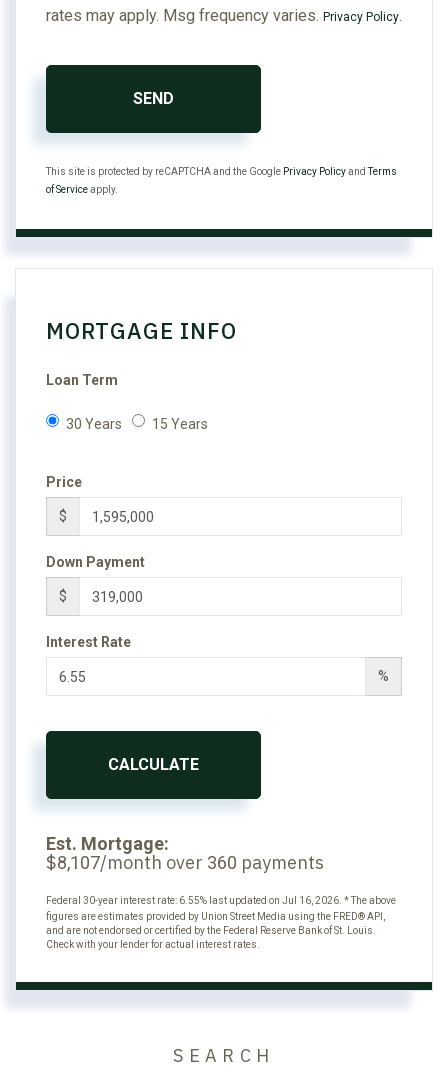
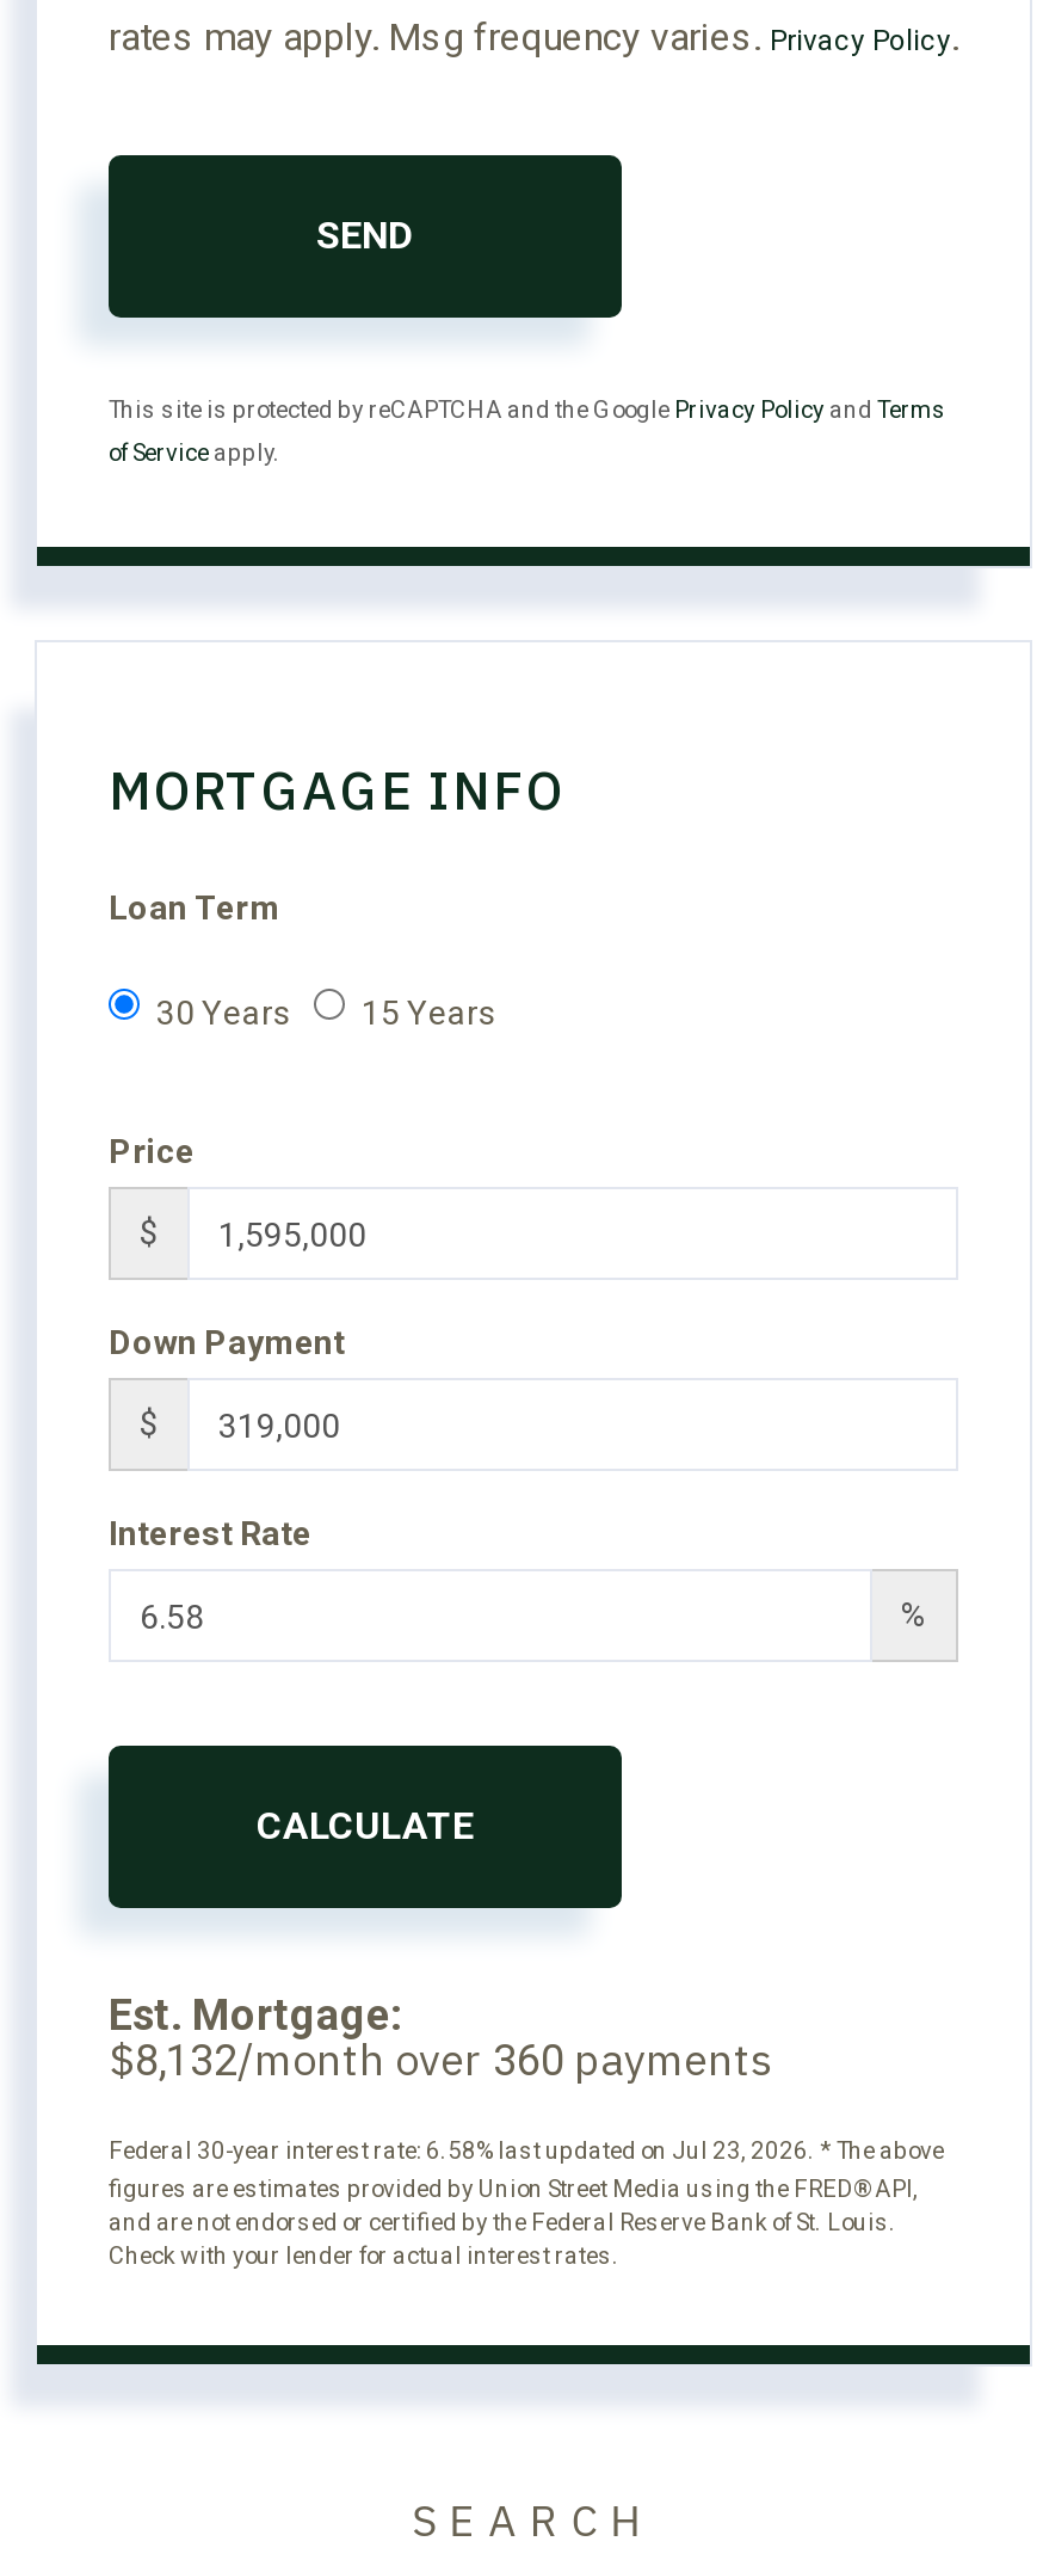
[46,851,324,874] $8,107/month over 360 payments -> [109,2033,772,2088] $8,132/month over 360 payments
[46,895,396,906] Federal 30-year interest rate: 6.55% last updated on Jul 16, 2026. * The above -> [109,2138,944,2164] Federal 30-year interest rate: 6.58% last updated on Jul 23, 2026. * The above

